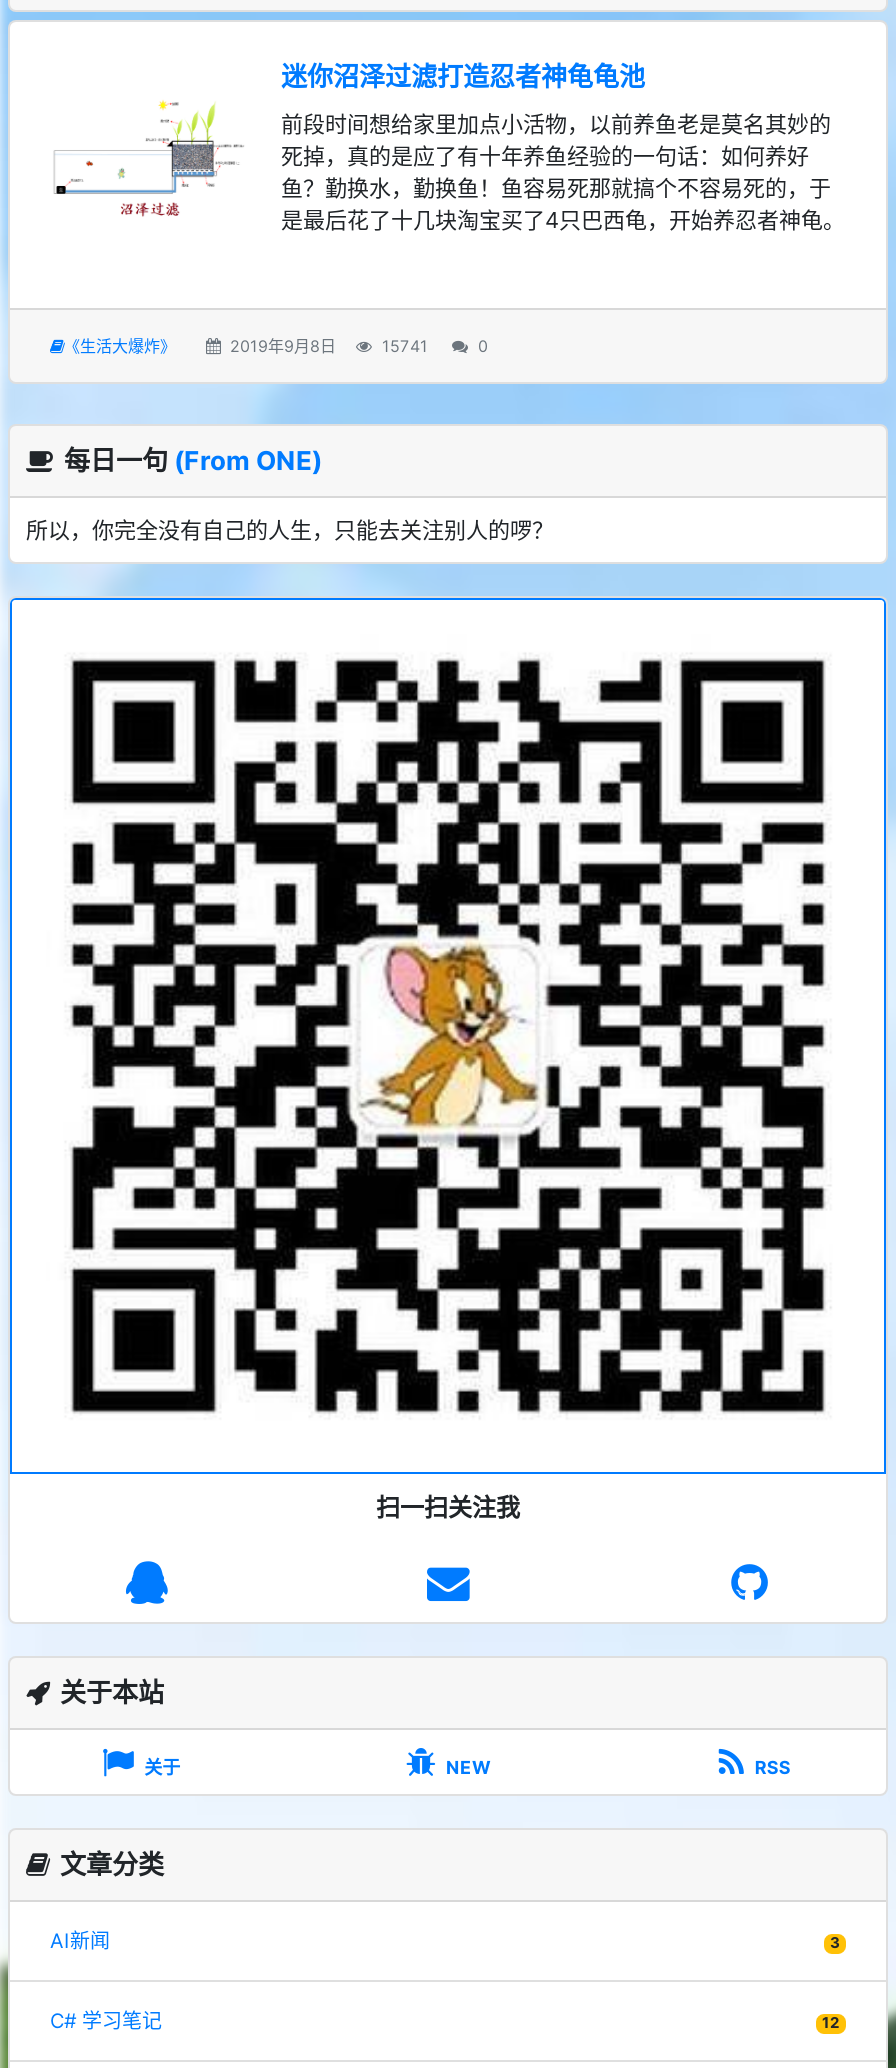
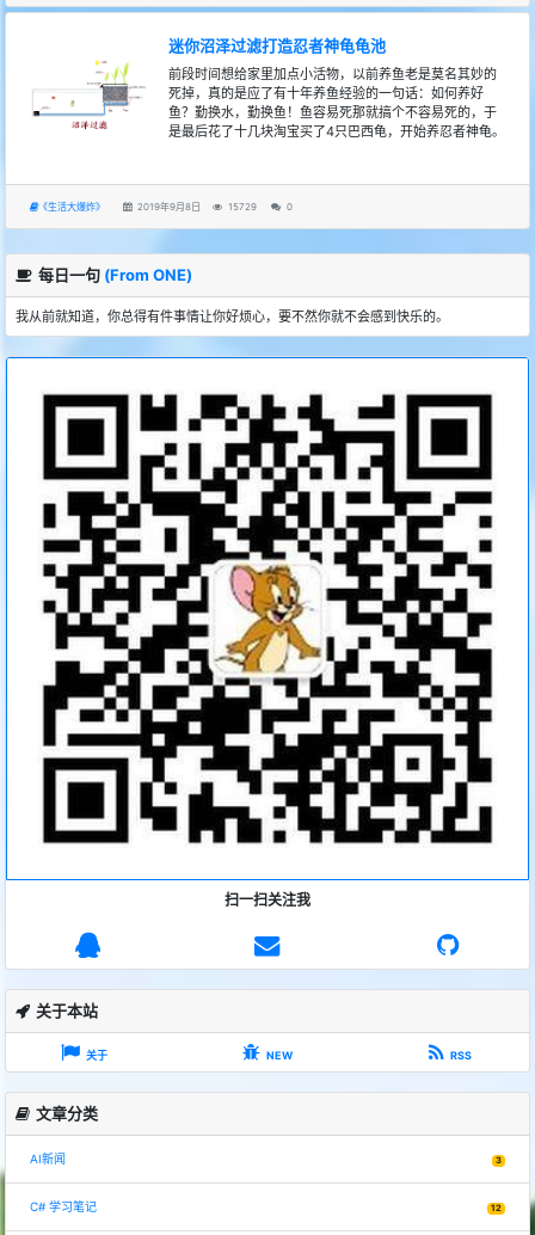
[382,335,428,355] 15741 -> [228,200,257,212] 15729
[26,515,554,543] 所以，你完全没有自己的人生，只能去关注别人的啰？ -> [16,308,449,324] 我从前就知道，你总得有件事情让你好烦心，要不然你就不会感到快乐的。

